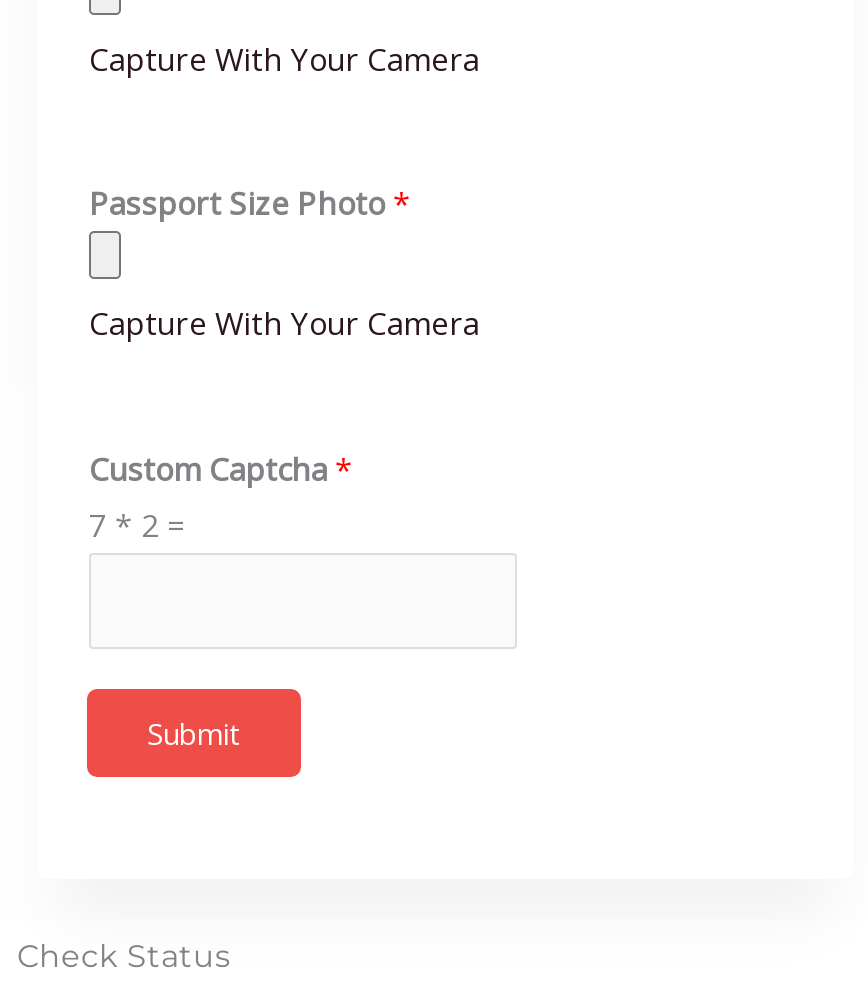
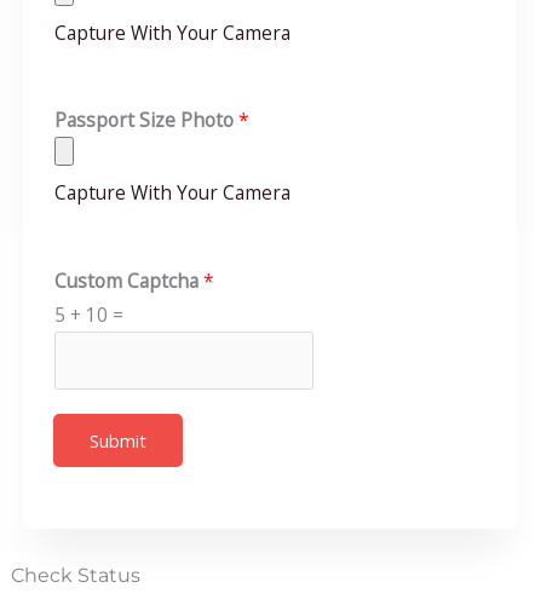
[89,504,185,548] 7 * 2 = -> [54,302,123,328] 5 + 10 =

